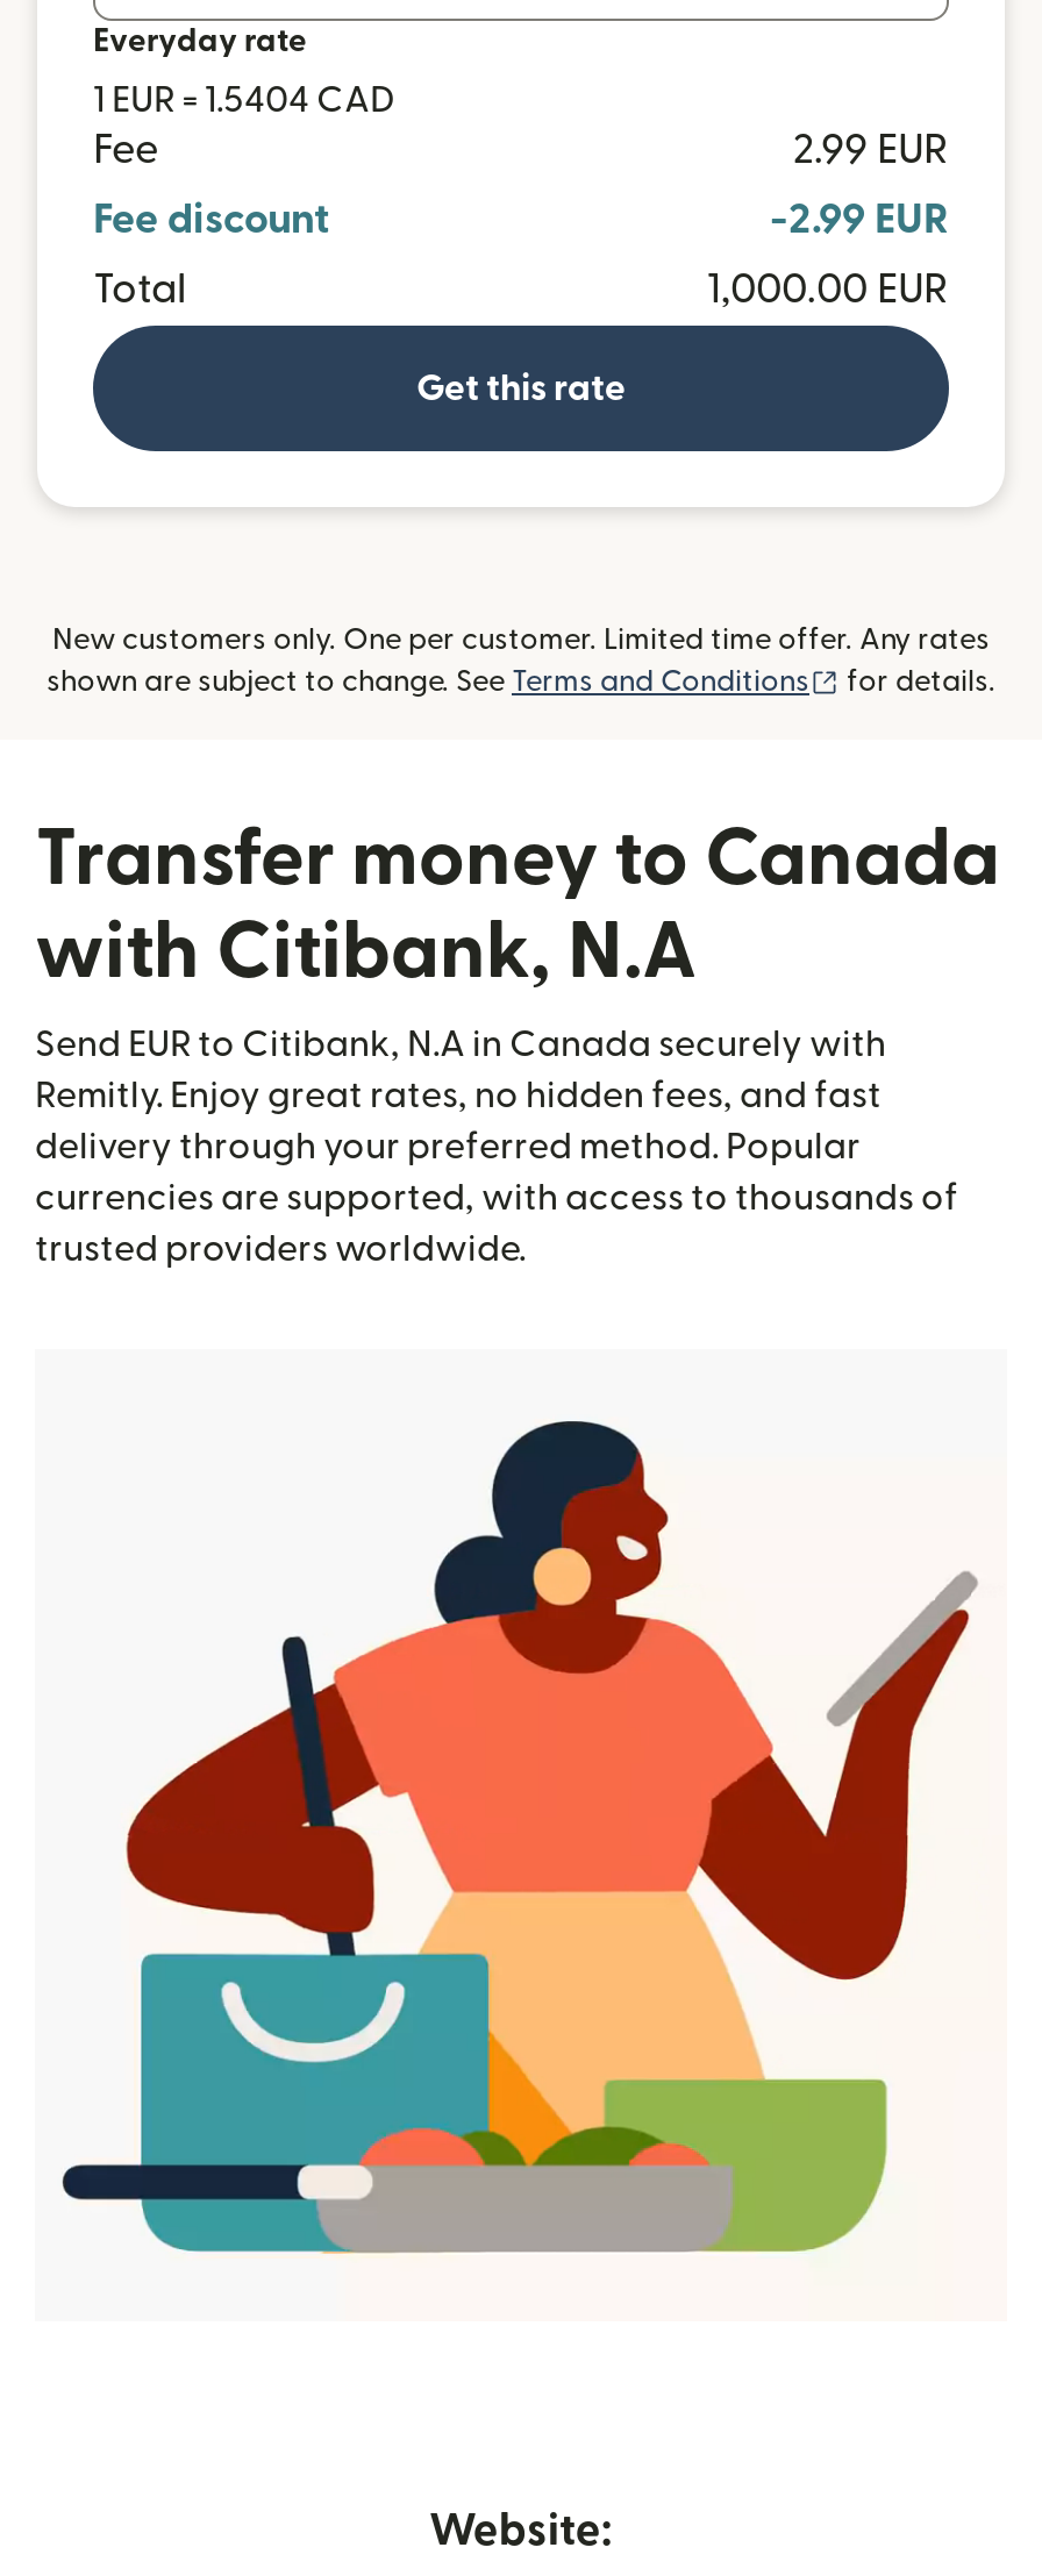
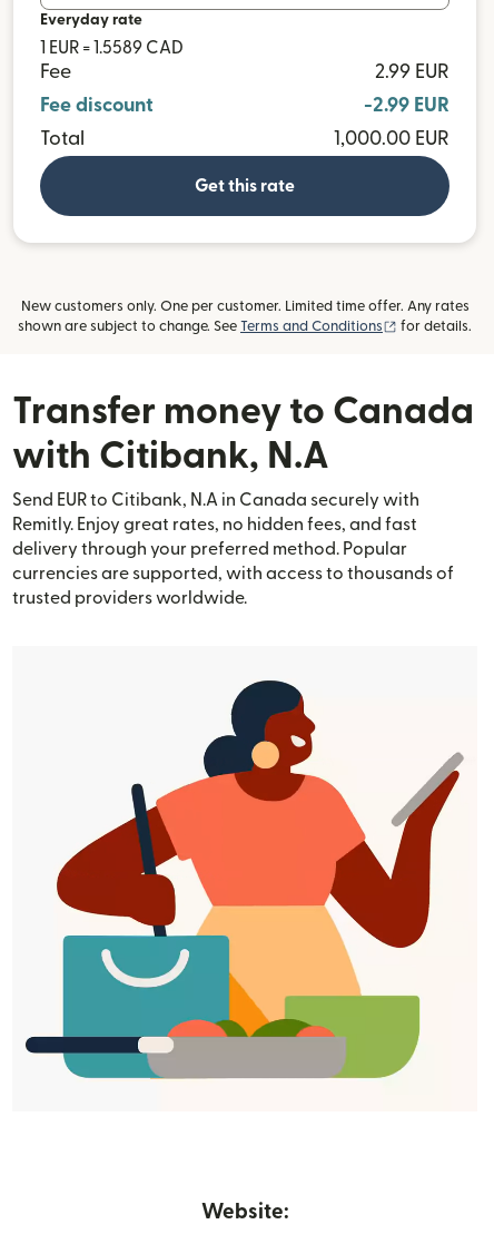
[93,81,395,119] 1 EUR = 1.5404 CAD -> [40,39,184,57] 1 EUR = 1.5589 CAD

